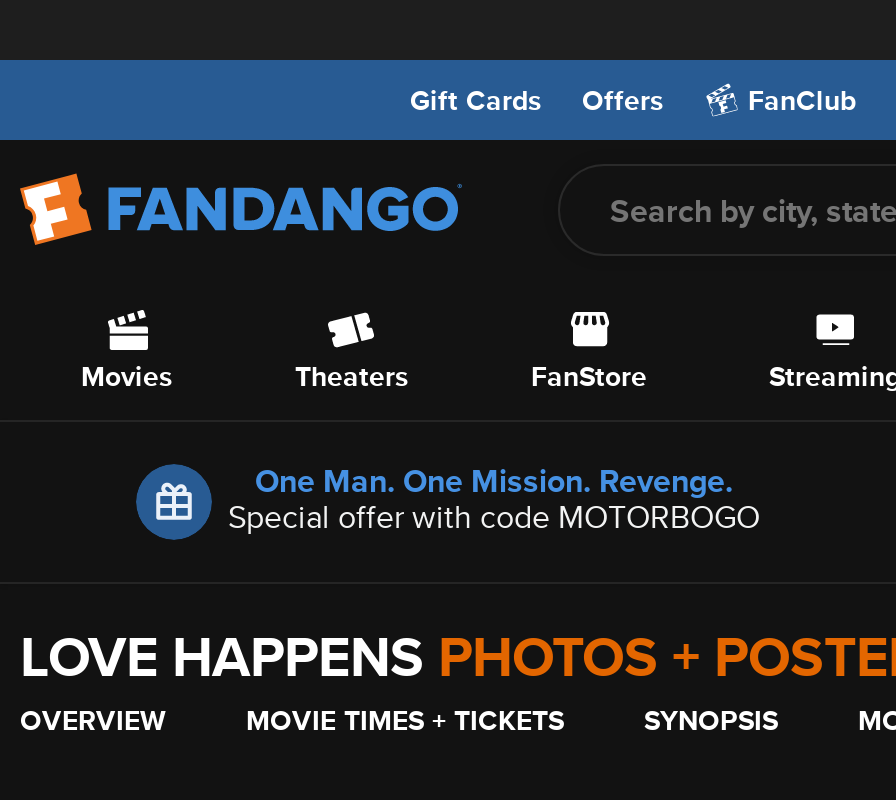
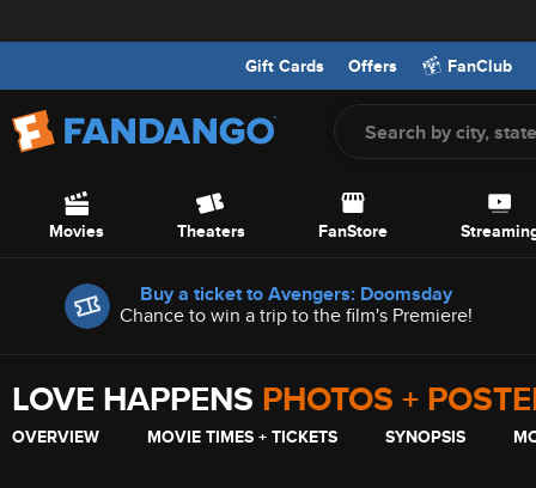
[108,458,760,540] [image] | One Man. One Mission. Revenge. | Special offer with code MOTORBOGO -> [63,280,472,330] [image] | Buy a ticket to Avengers: Doomsday | Chance to win a trip to the film's Premiere!

